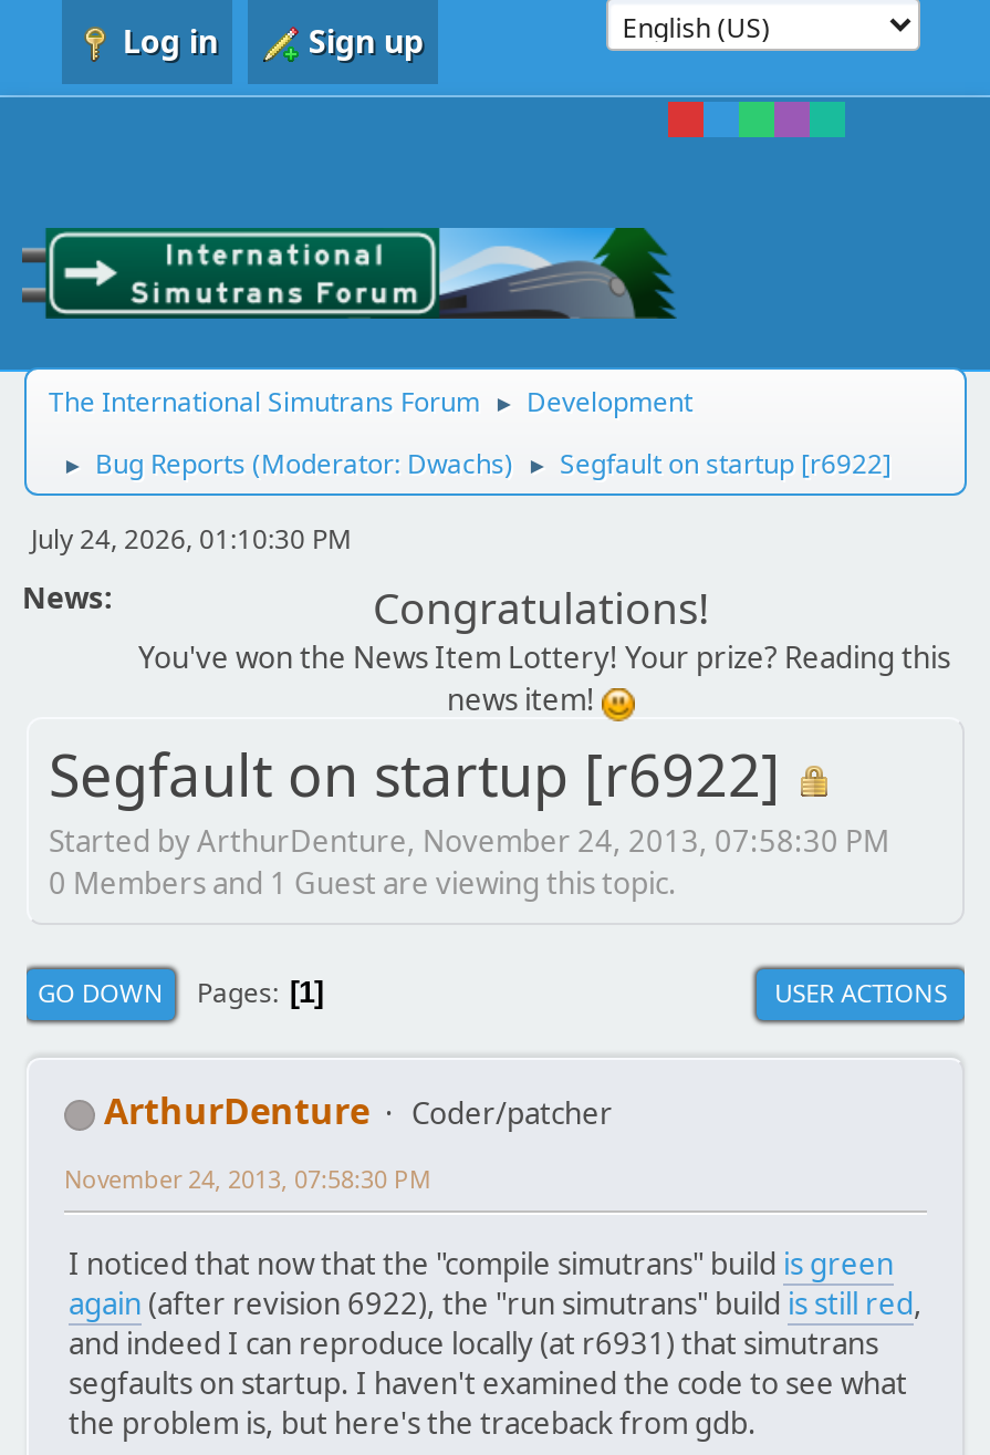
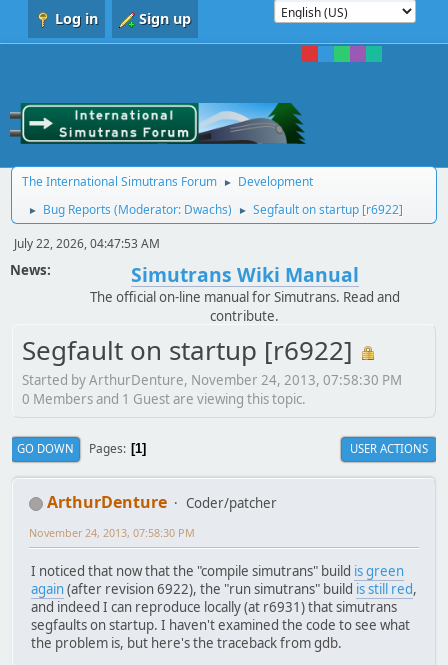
[31,520,352,558] July 24, 2026, 01:10:30 PM -> [14,235,160,252] July 22, 2026, 04:47:53 AM
[132,578,950,719] Congratulations! | You've won the News Item Lottery! Your prize? Reading this | news item! -> [89,261,399,325] Simutrans Wiki Manual | The official on-line manual for Simutrans. Read and | contribute.

